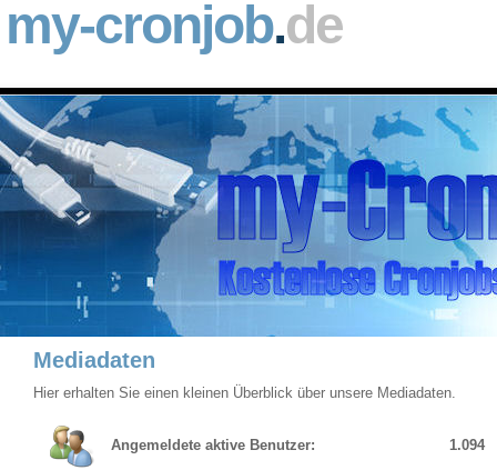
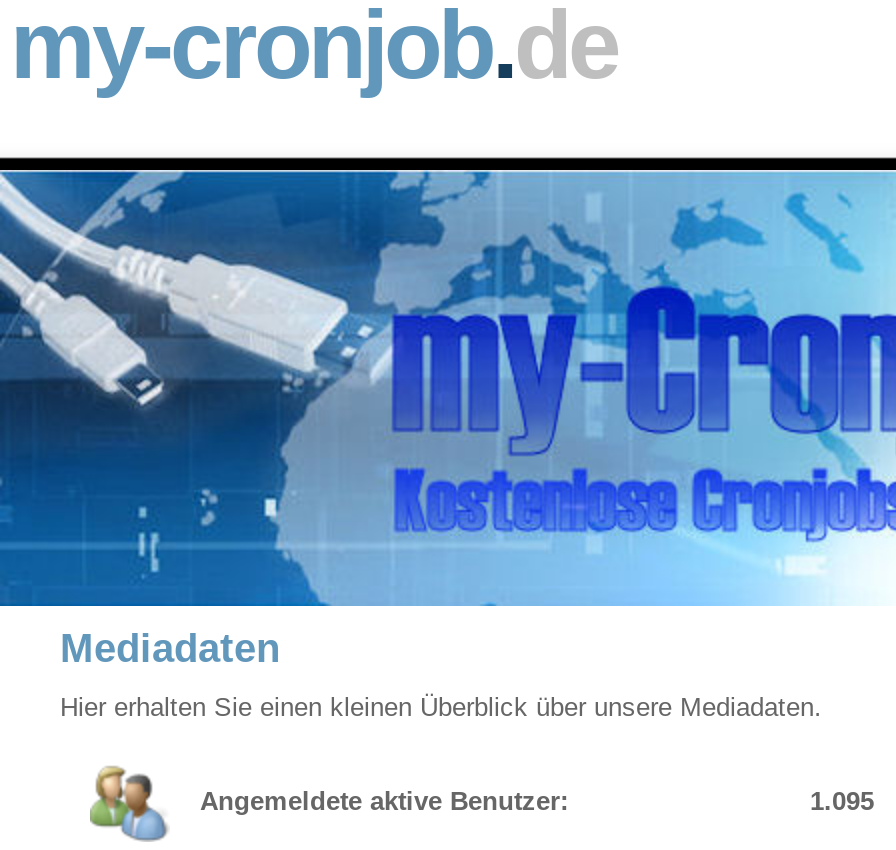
[449,437,485,453] 1.094 -> [810,786,874,816] 1.095

